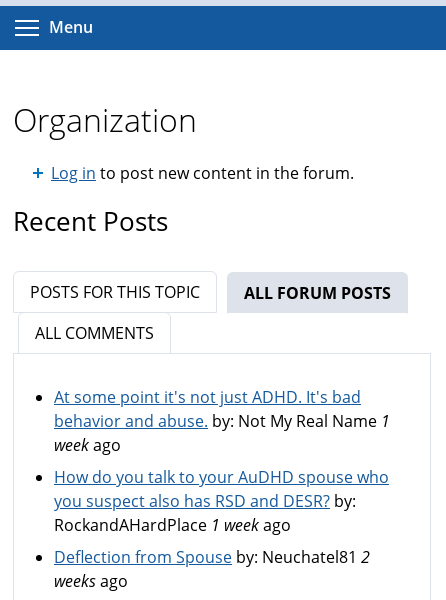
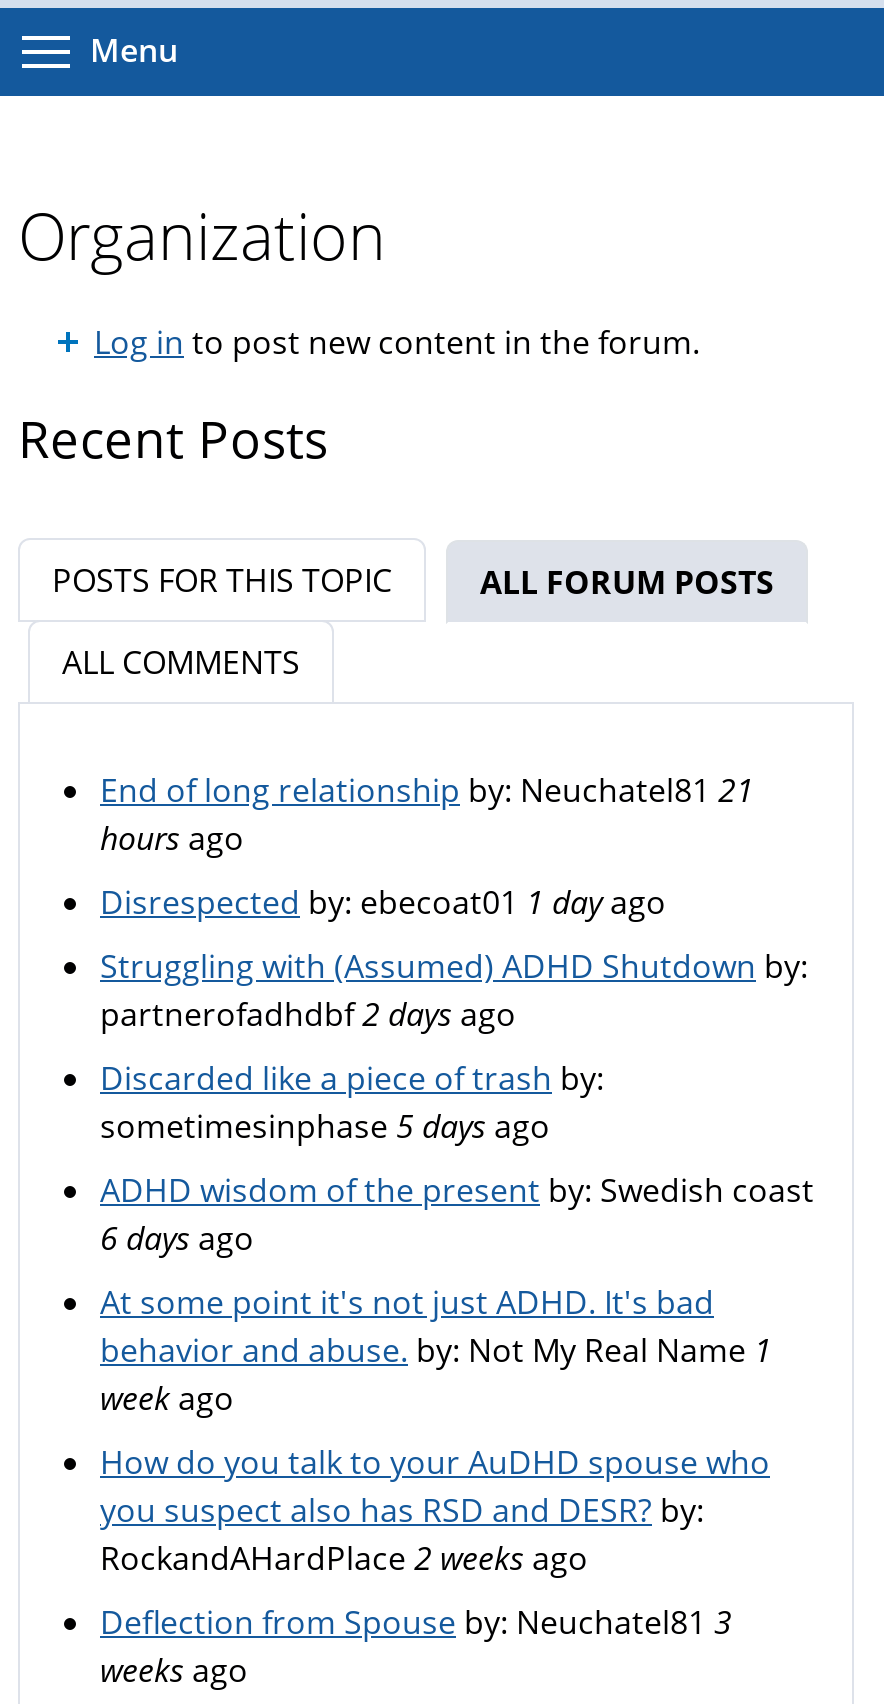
none -> [100,768,814,1260] End of long relationship by: Neuchatel81 21 | hours ago | Disrespected by: ebecoat01 1 dayago | Struggling with (Assumed) ADHD Shutdown by: | partnerofadhdbf 2 days ago | Discarded like a piece of trash by: | sometimesinphase 5 days ago | ADHD wisdom of the present by: Swedish coast | 6 days ago
[54,514,291,536] RockandAHardPlace 1 week ago -> [100,1536,588,1580] RockandAHardPlace 2 weeks ago
[54,546,370,568] Deflection from Spouse by: Neuchatel81 2 -> [100,1600,732,1644] Deflection from Spouse by: Neuchatel81 3

